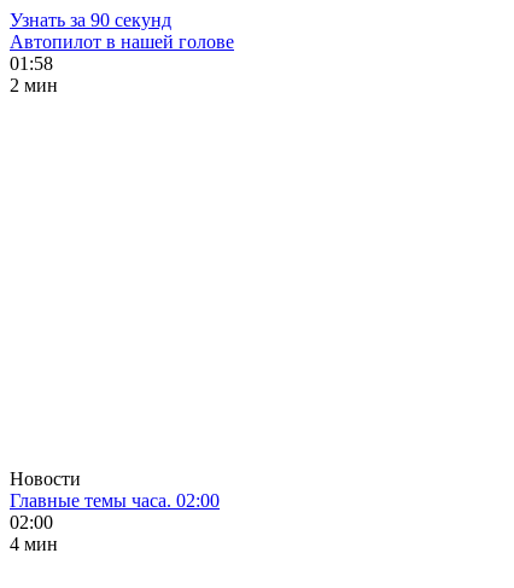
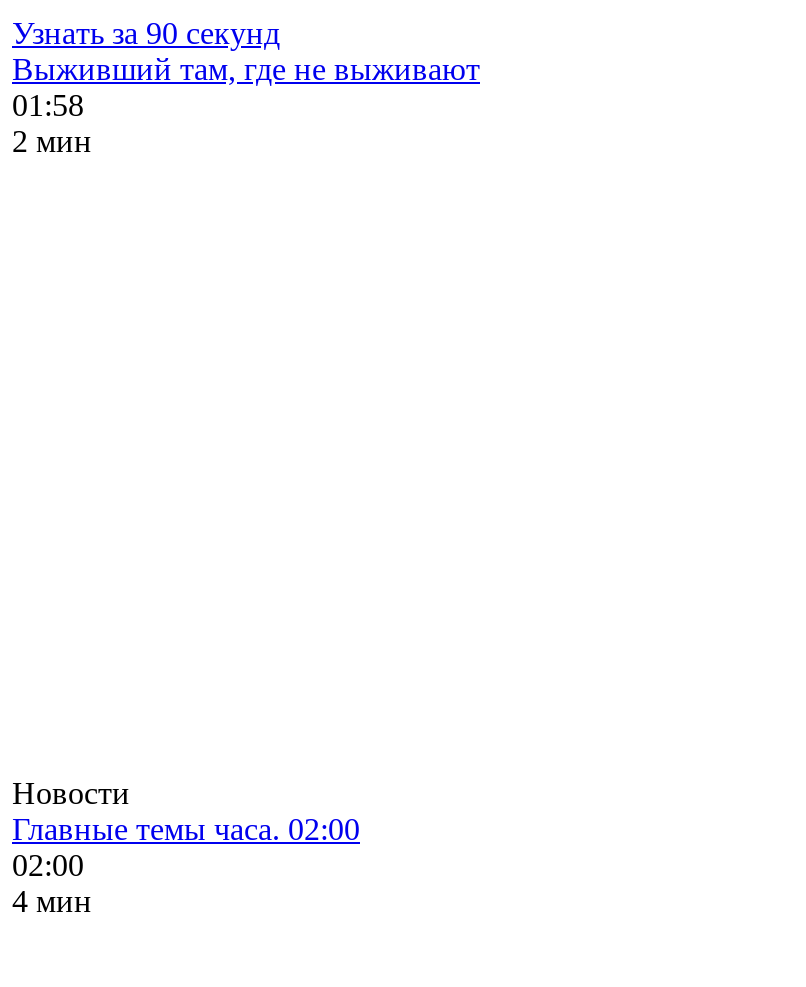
[10,31,234,52] Автопилот в нашей голове -> [12,52,480,86] Выживший там, где не выживают

